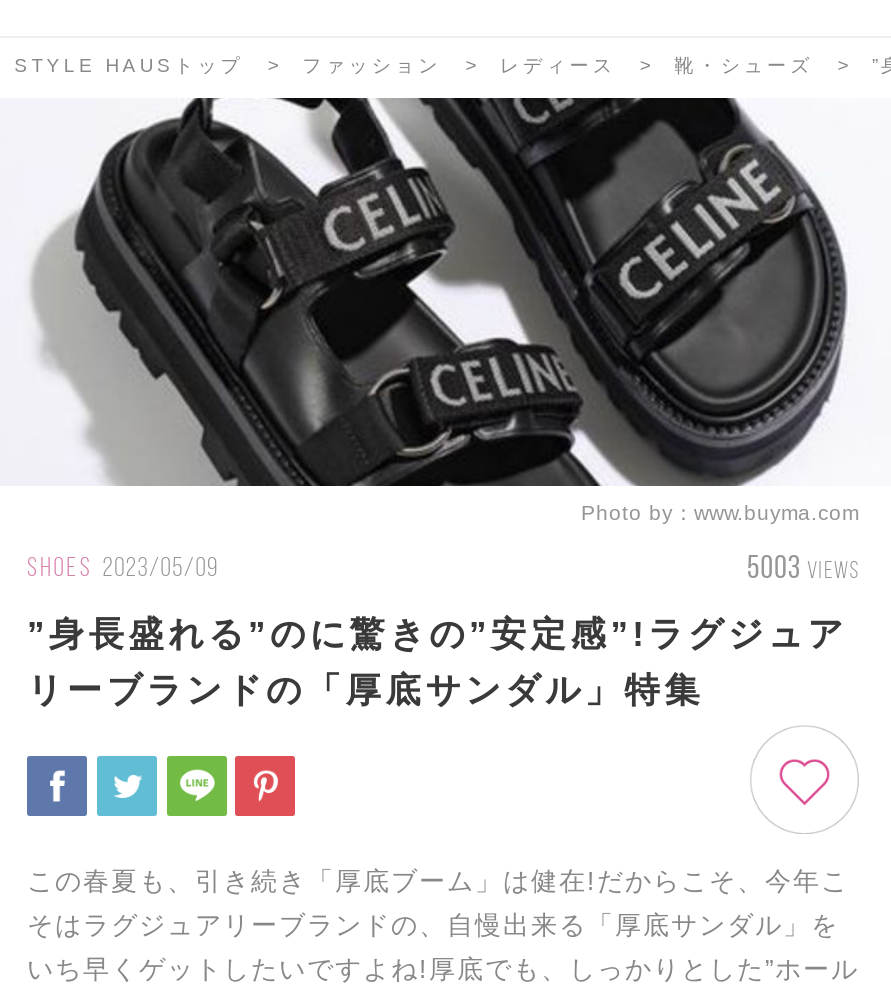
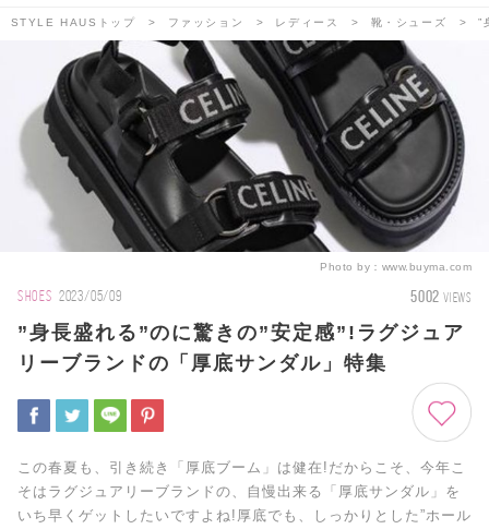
[747,550,859,584] 5003 VIEWS -> [410,287,472,305] 5002 VIEWS

